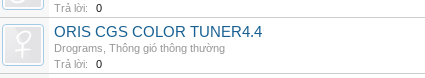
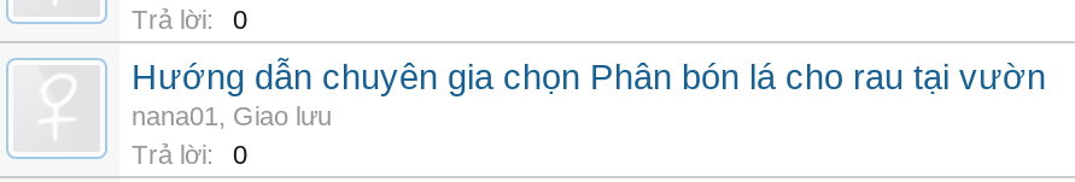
[54,24,262,54] ORIS CGS COLOR TUNER4.4 | Drograms, Thông gió thông thường -> [132,58,1046,130] Hướng dẫn chuyên gia chọn Phân bón lá cho rau tại vườn | nana01, Giao lưu

